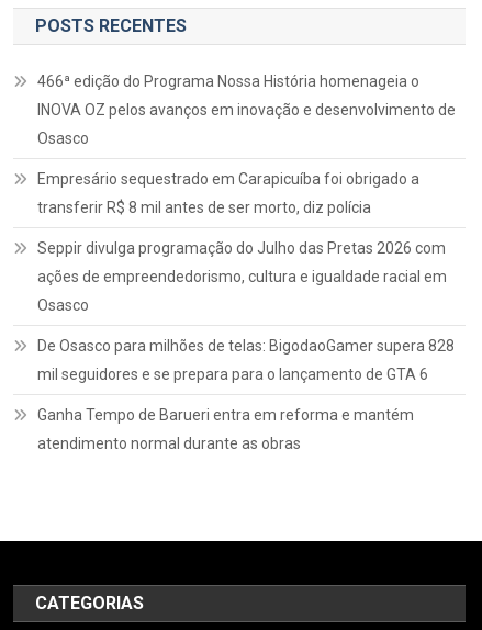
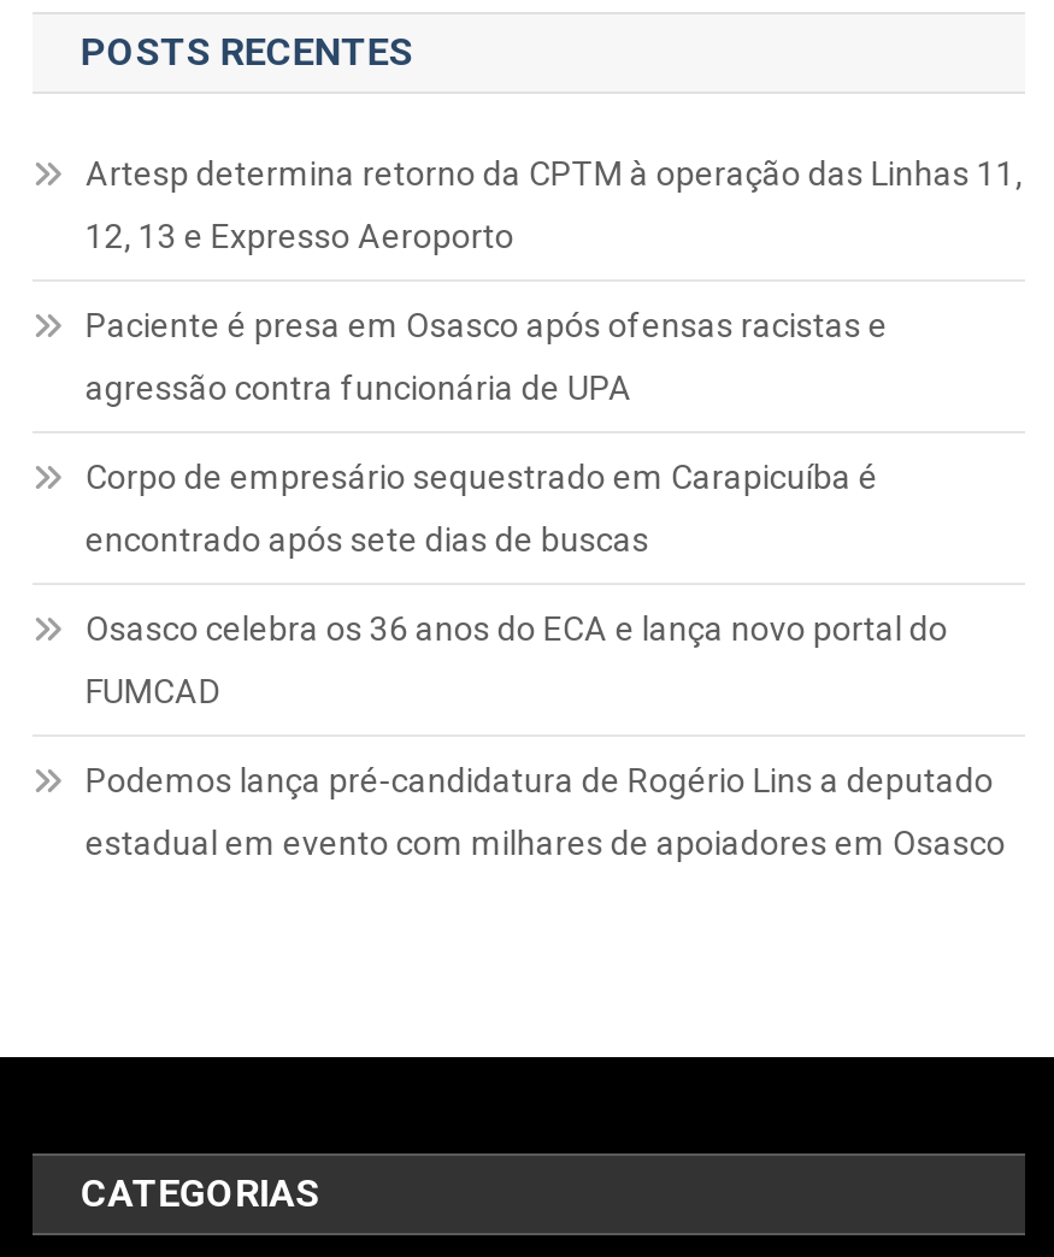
[37,72,456,452] 466ª edição do Programa Nossa História homenageia o | INOVA OZ pelos avanços em inovação e desenvolvimento de | Osasco | Empresário sequestrado em Carapicuíba foi obrigado a | transferir R$ 8 mil antes de ser morto, diz polícia | Seppir divulga programação do Julho das Pretas 2026 com | ações de empreendedorismo, cultura e igualdade racial em | Osasco | De Osasco para milhões de telas: BigodaoGamer supera 828 | mil seguidores e se prepara para o lançamento de GTA 6 | Ganha Tempo de Barueri entra em reforma e mantém | atendimento normal durante as obras -> [85,154,1022,862] Artesp determina retorno da CPTM à operação das Linhas 11, | 12, 13 e Expresso Aeroporto | Paciente é presa em Osasco após ofensas racistas e | agressão contra funcionária de UPA | Corpo de empresário sequestrado em Carapicuíba é | encontrado após sete dias de buscas | Osasco celebra os 36 anos do ECA e lança novo portal do | FUMCAD | Podemos lança pré-candidatura de Rogério Lins a deputado | estadual em evento com milhares de apoiadores em Osasco

